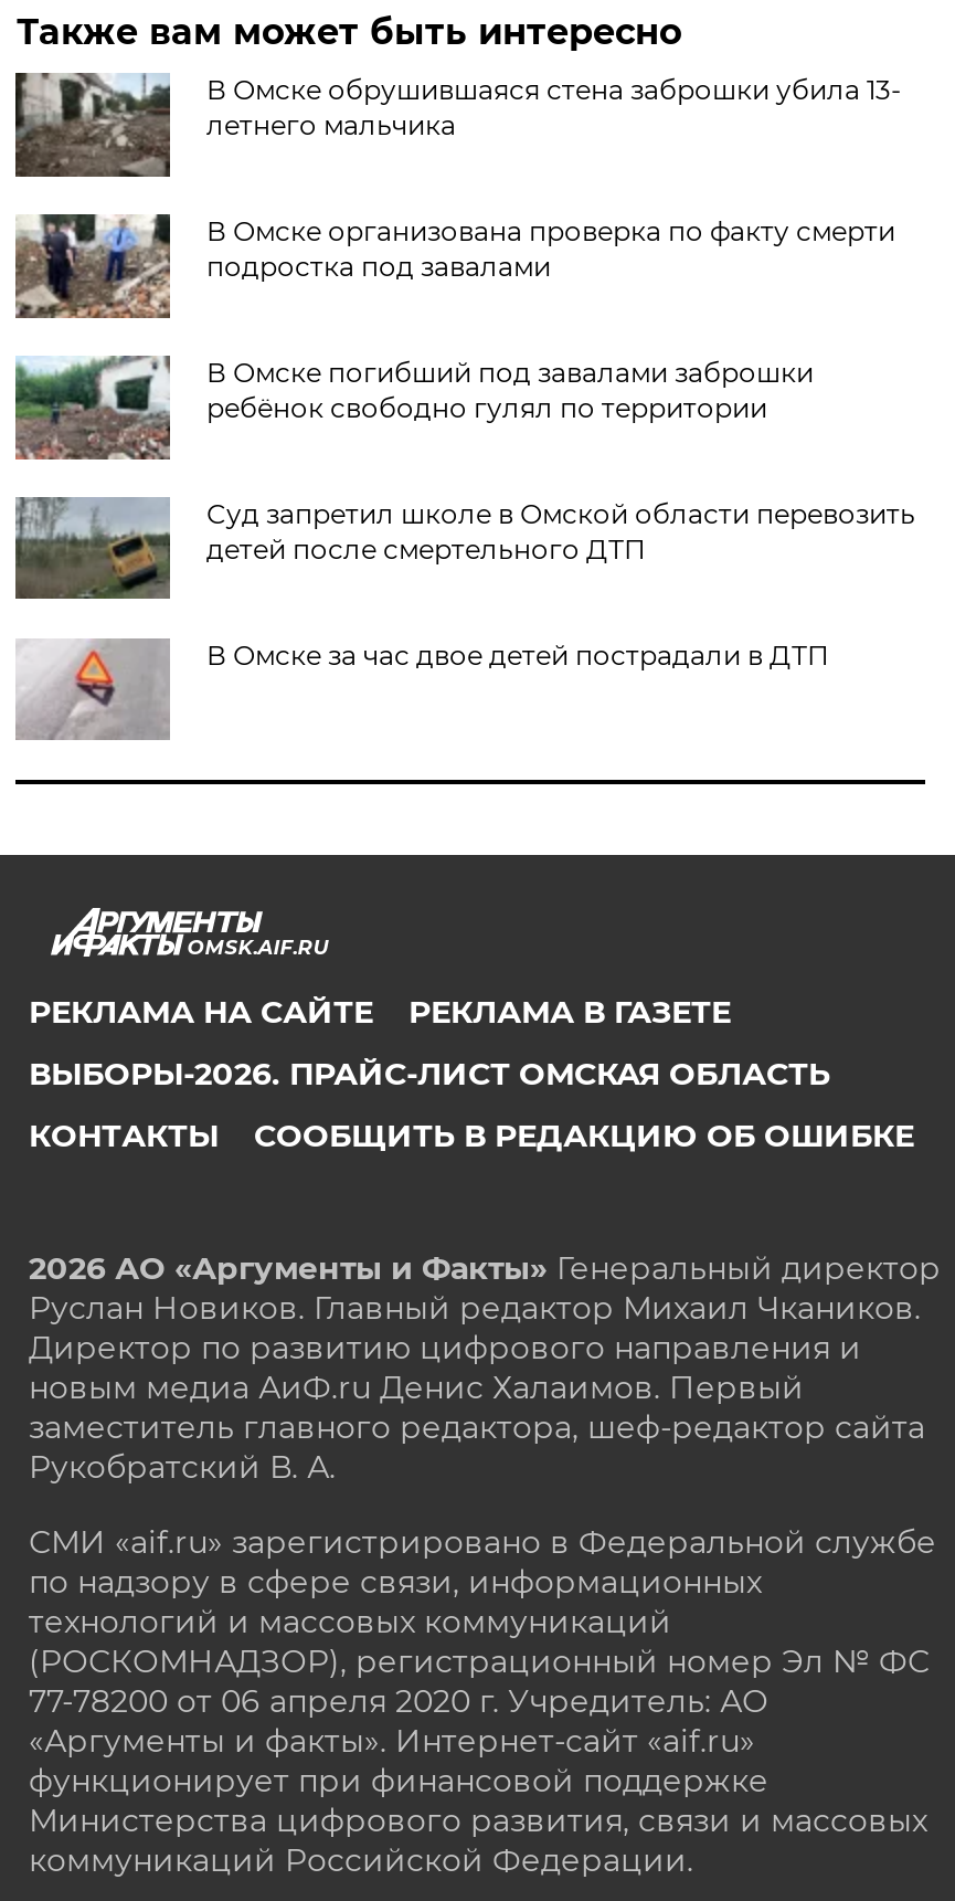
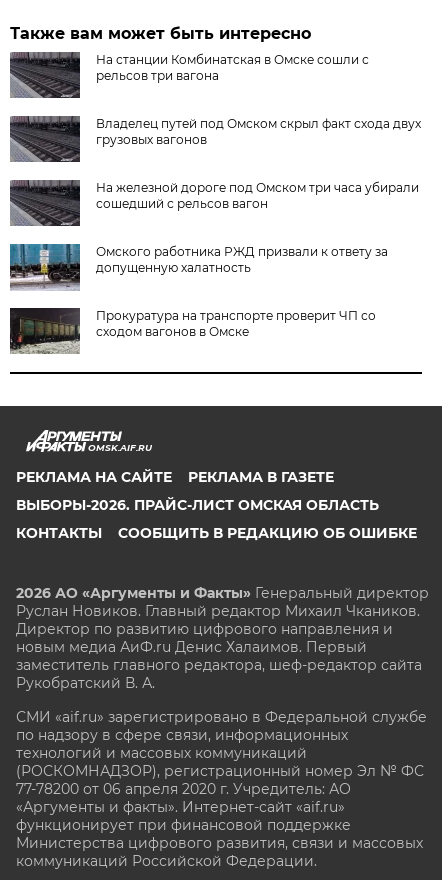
[13,73,902,179] [image] | В Омске обрушившаяся стена заброшки убила 13- | летнего мальчика -> [9,51,369,99] [image] | На станции Комбинатская в Омске сошли с | рельсов три вагона
[13,214,895,320] [image] | В Омске организована проверка по факту смерти | подростка под завалами -> [10,115,421,163] [image] | Владелец путей под Омском скрыл факт схода двух | грузовых вагонов
[13,355,813,462] [image] | В Омске погибший под завалами заброшки | ребёнок свободно гулял по территории -> [9,179,419,227] [image] | На железной дороге под Омском три часа убирали | сошедший с рельсов вагон
[13,495,915,599] [image] | Суд запретил школе в Омской области перевозить | детей после смертельного ДТП -> [9,244,388,291] [image] | Омского работника РЖД призвали к ответу за | допущенную халатность
[15,638,829,740] [image] | В Омске за час двое детей пострадали в ДТП -> [9,307,376,353] [image] | Прокуратура на транспорте проверит ЧП со | сходом вагонов в Омске

